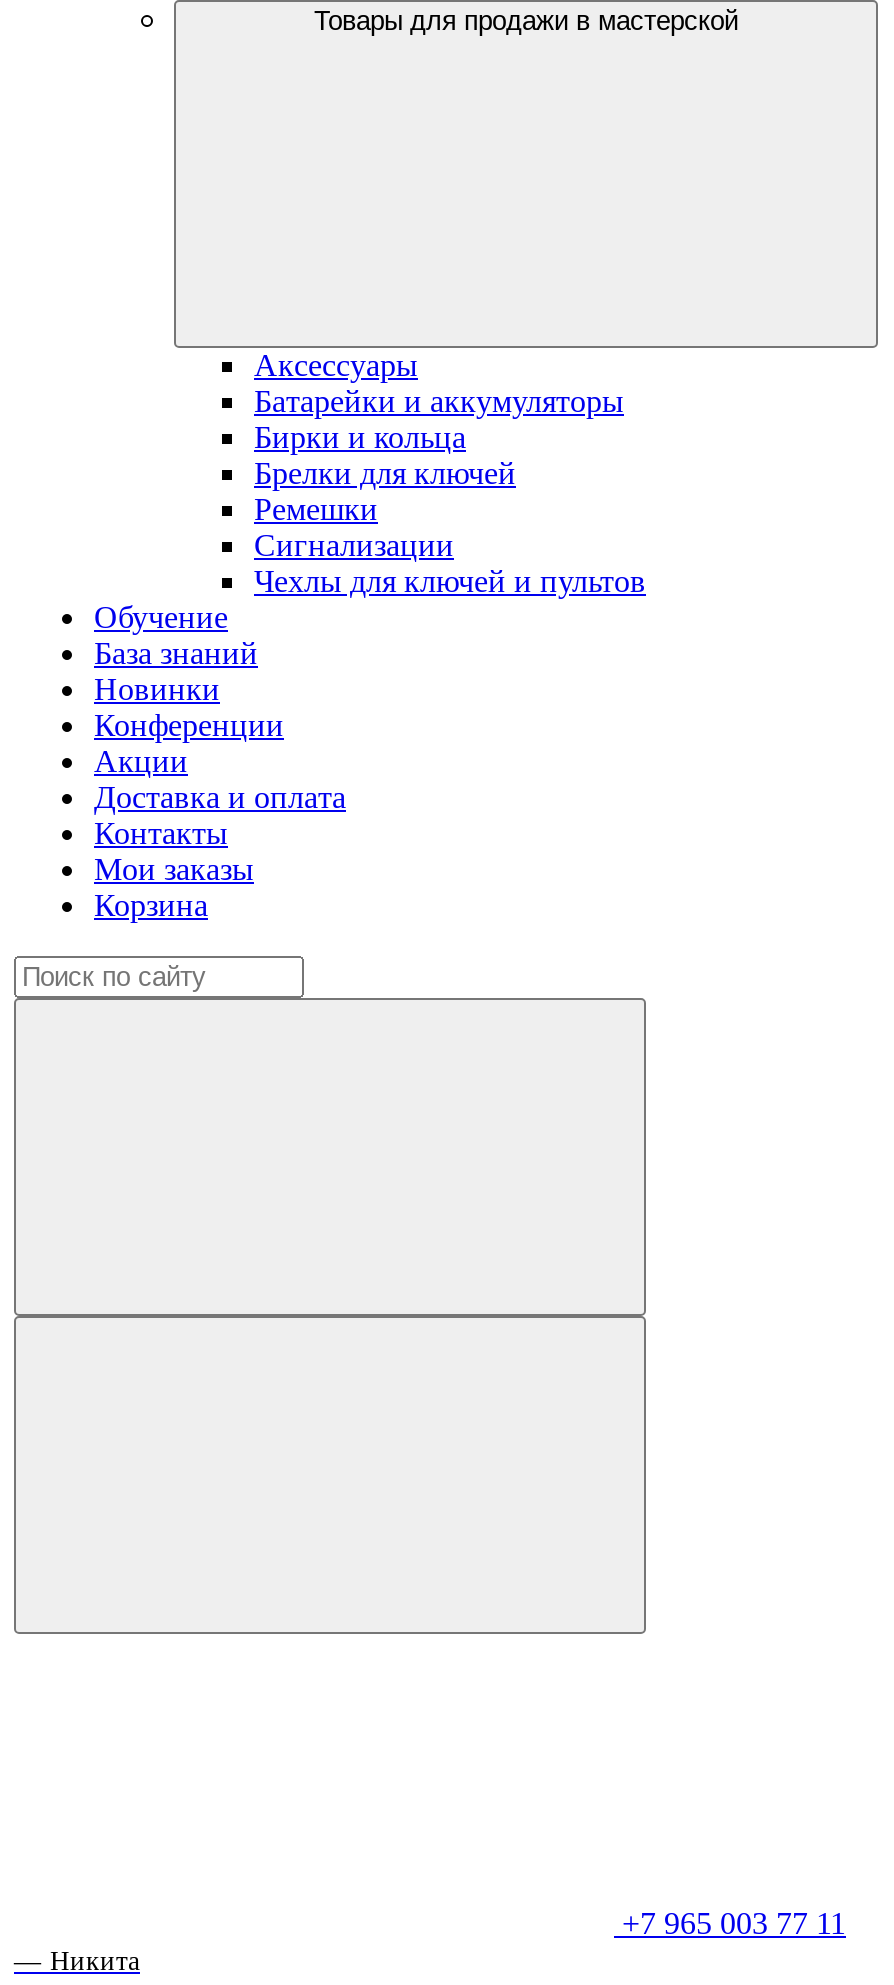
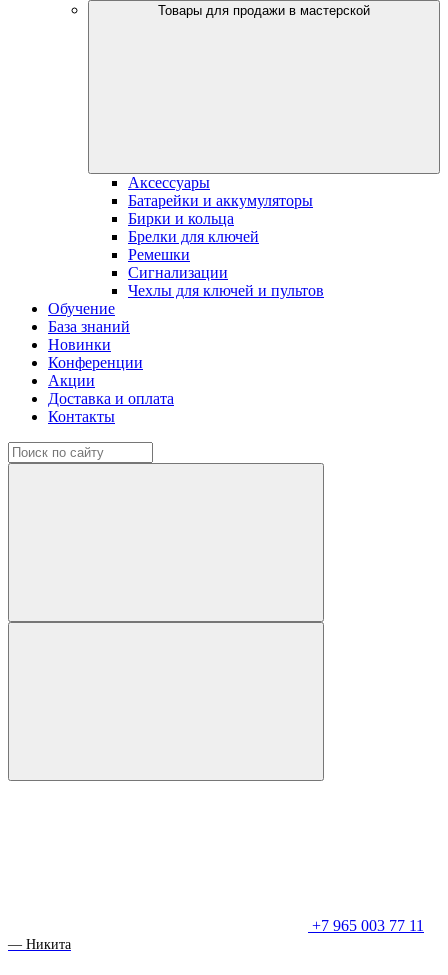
[94,852,254,922] Мои заказы | Корзина -> none

